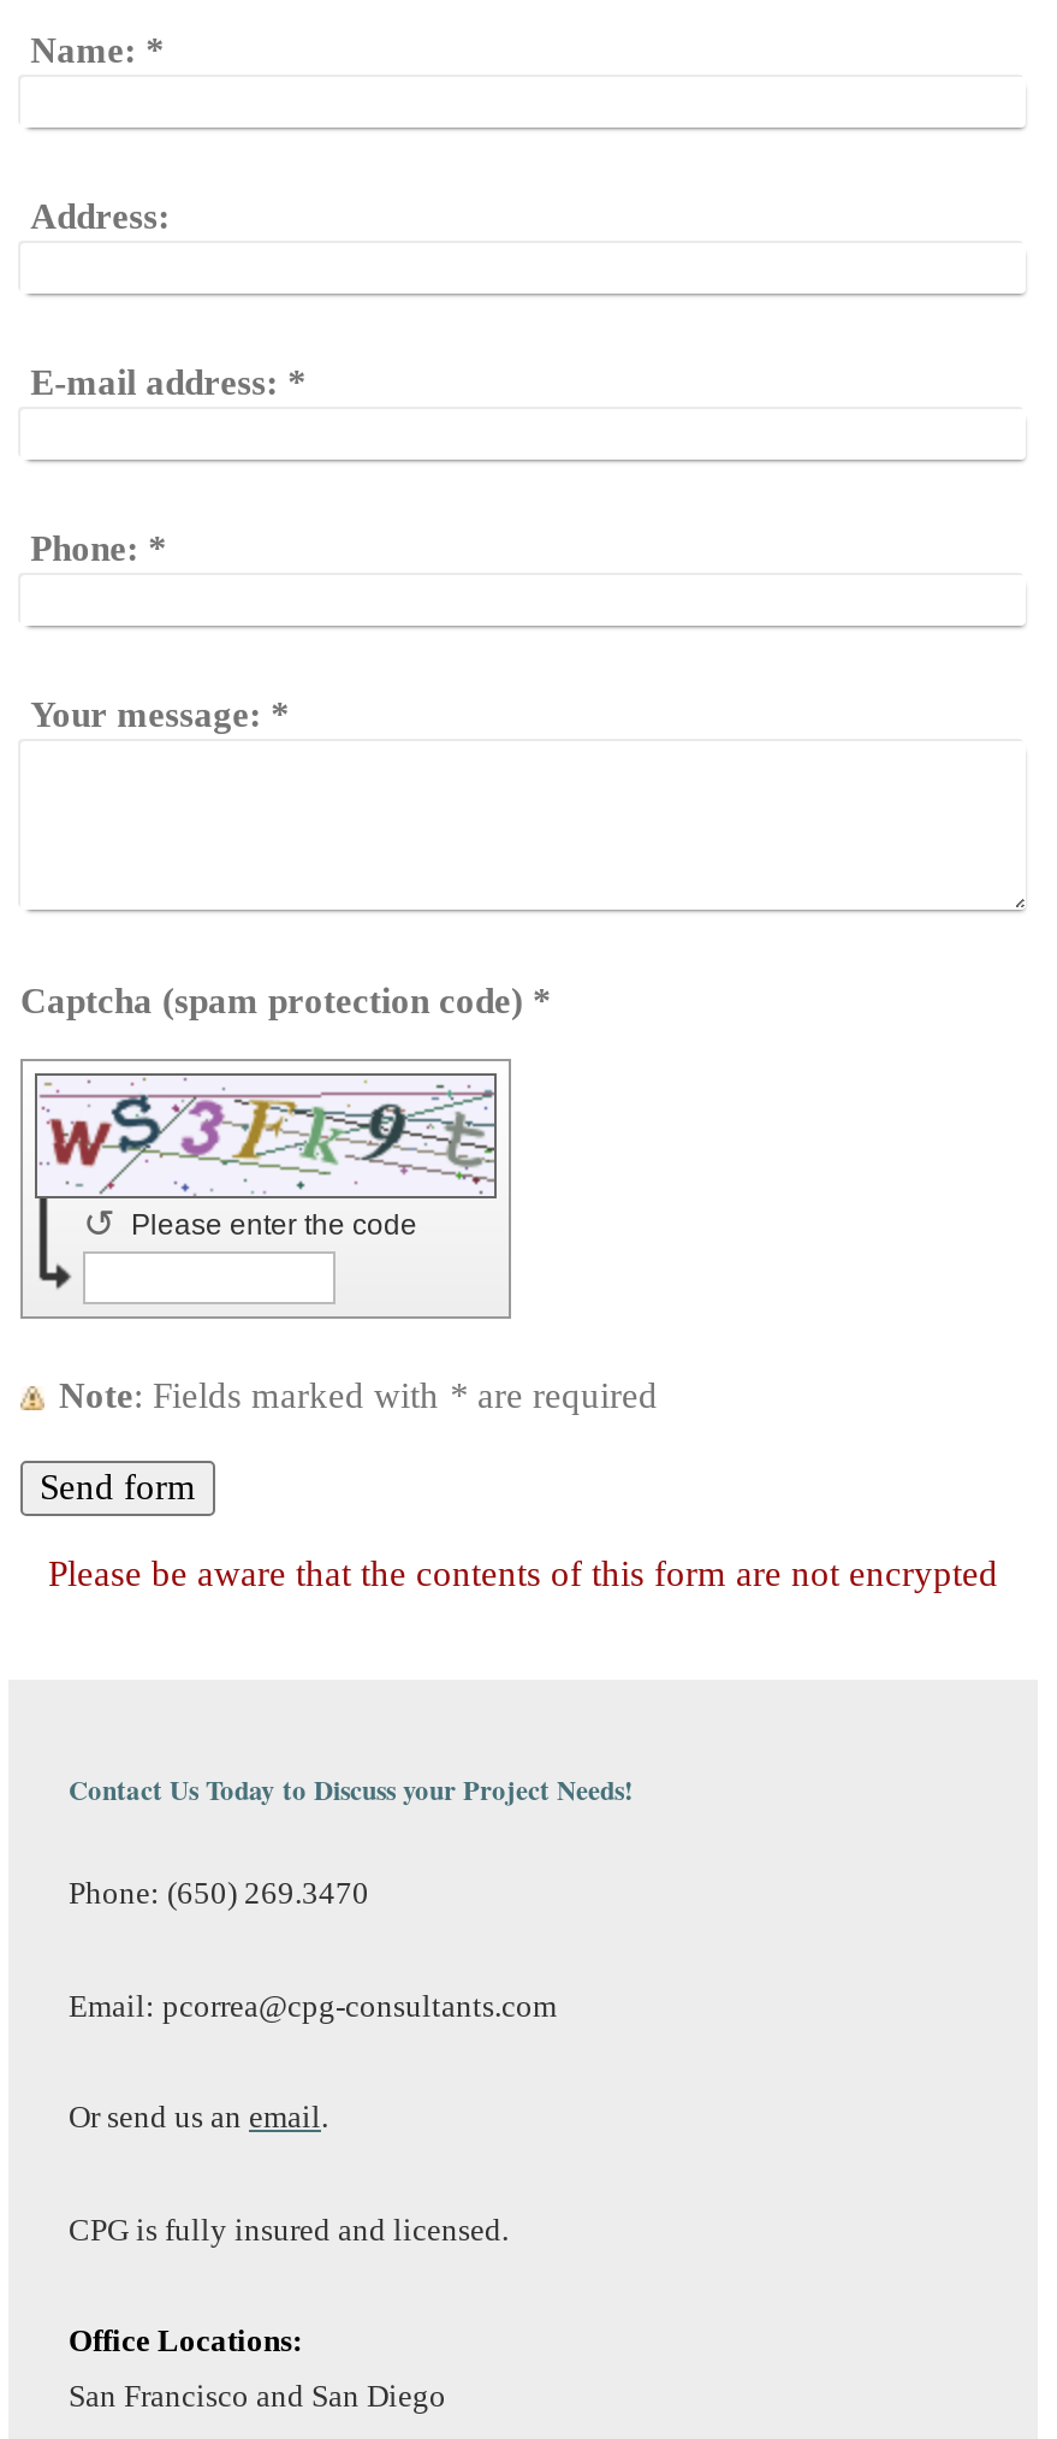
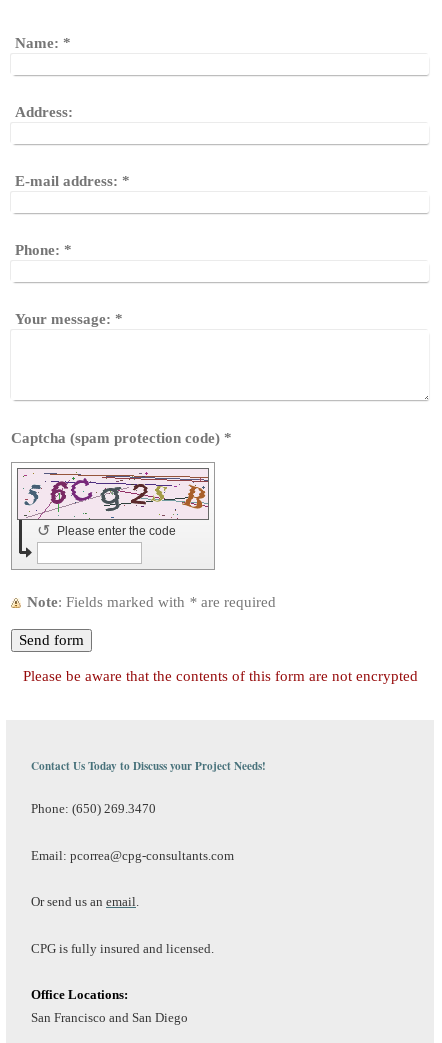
[37,1076,497,1198] [image] -> [19,470,209,520] [image]

